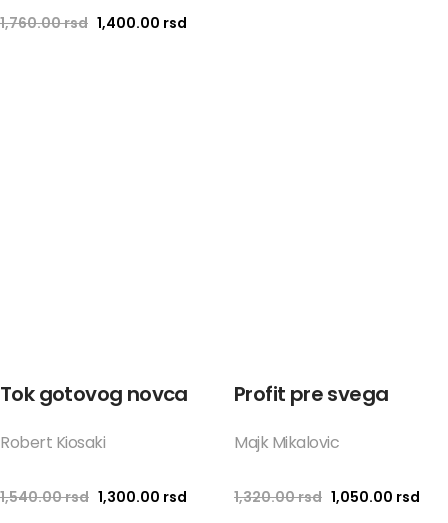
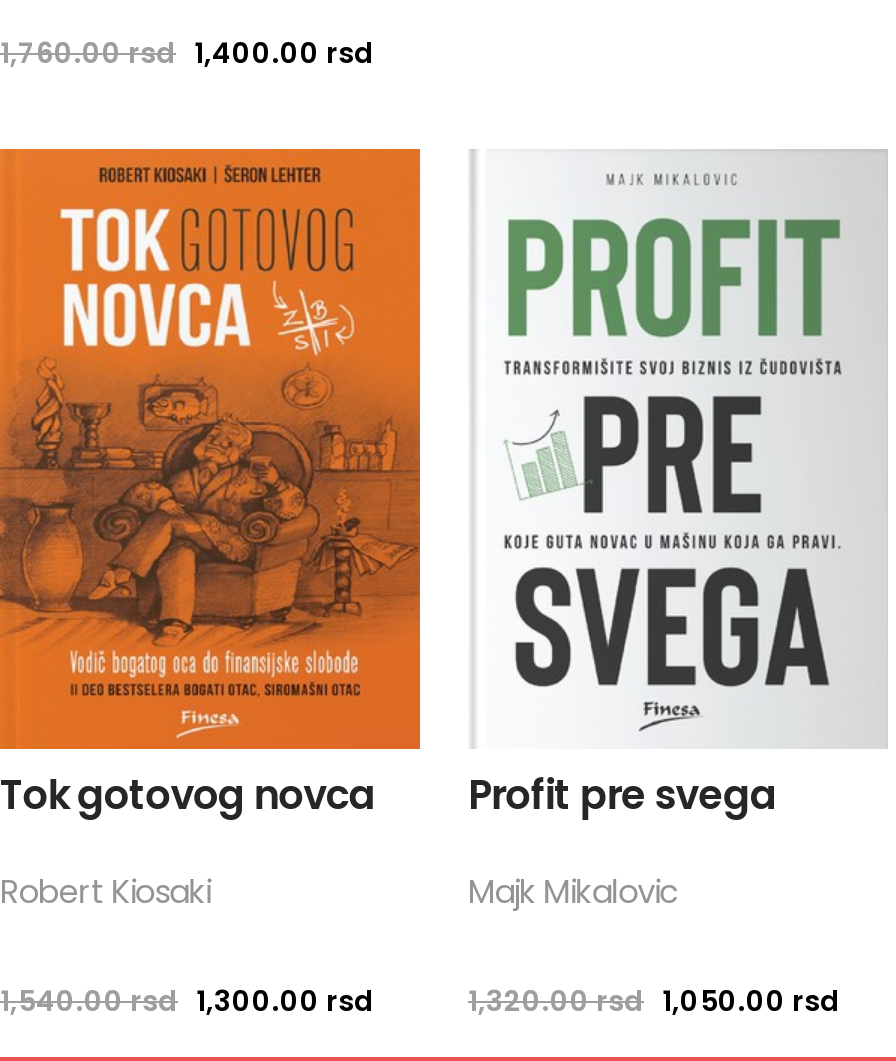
none -> [6,147,422,751] [image]
none -> [502,149,888,749] [image]

